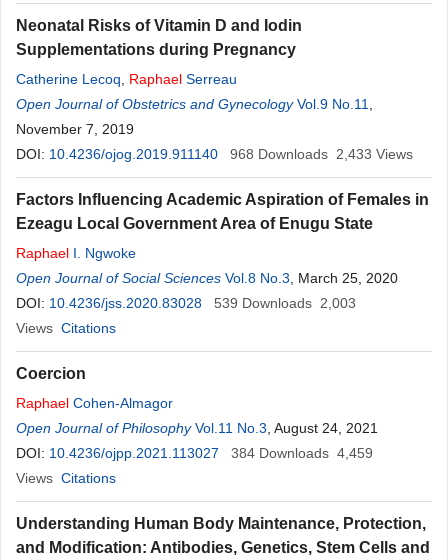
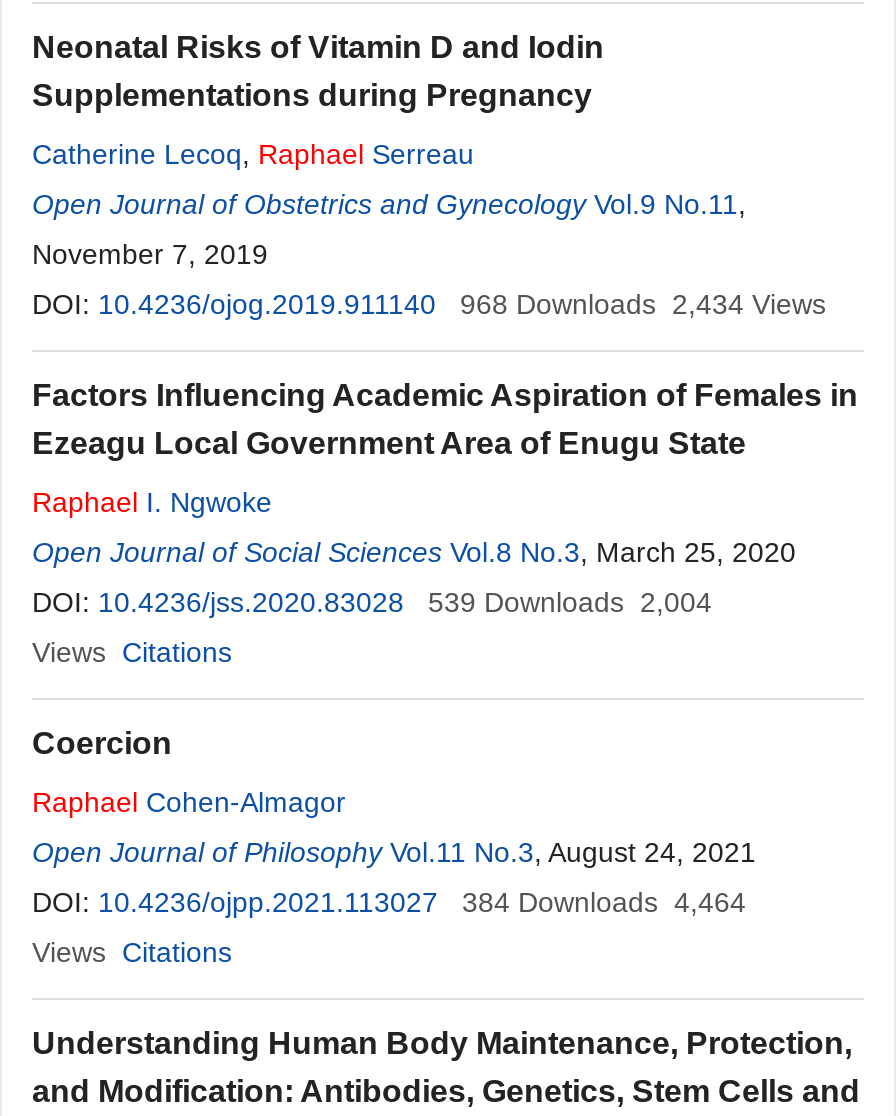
[230,146,413,162] 968 Downloads 2,433 Views -> [460,288,826,320] 968 Downloads 2,434 Views
[16,295,356,311] DOI: 10.4236/jss.2020.83028 539 Downloads 2,003 -> [32,586,712,618] DOI: 10.4236/jss.2020.83028 539 Downloads 2,004
[16,445,373,461] DOI: 10.4236/ojpp.2021.113027 384 Downloads 4,459 -> [32,886,746,918] DOI: 10.4236/ojpp.2021.113027 384 Downloads 4,464

